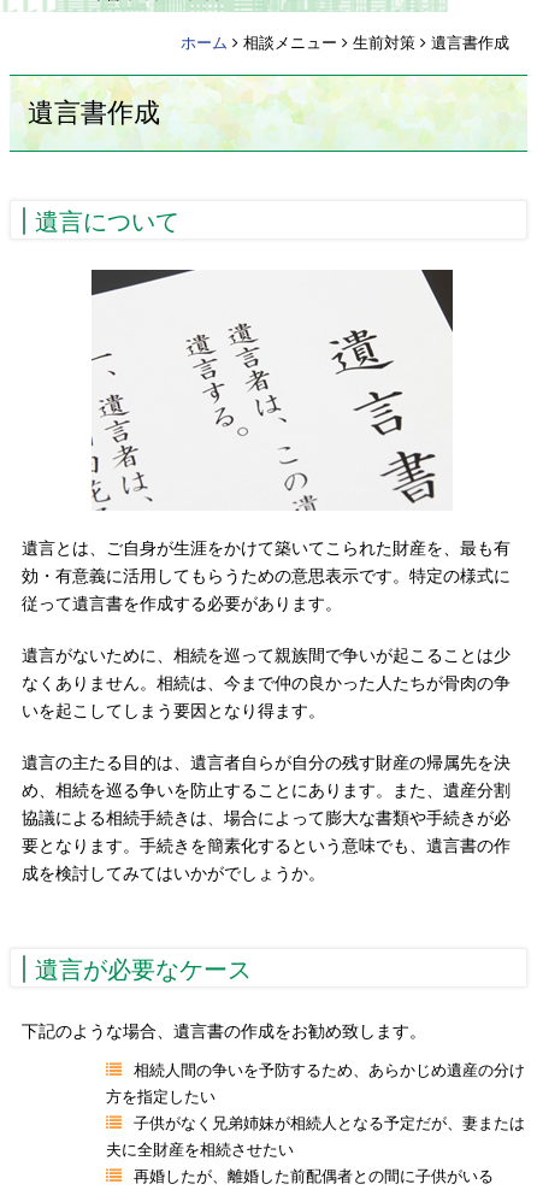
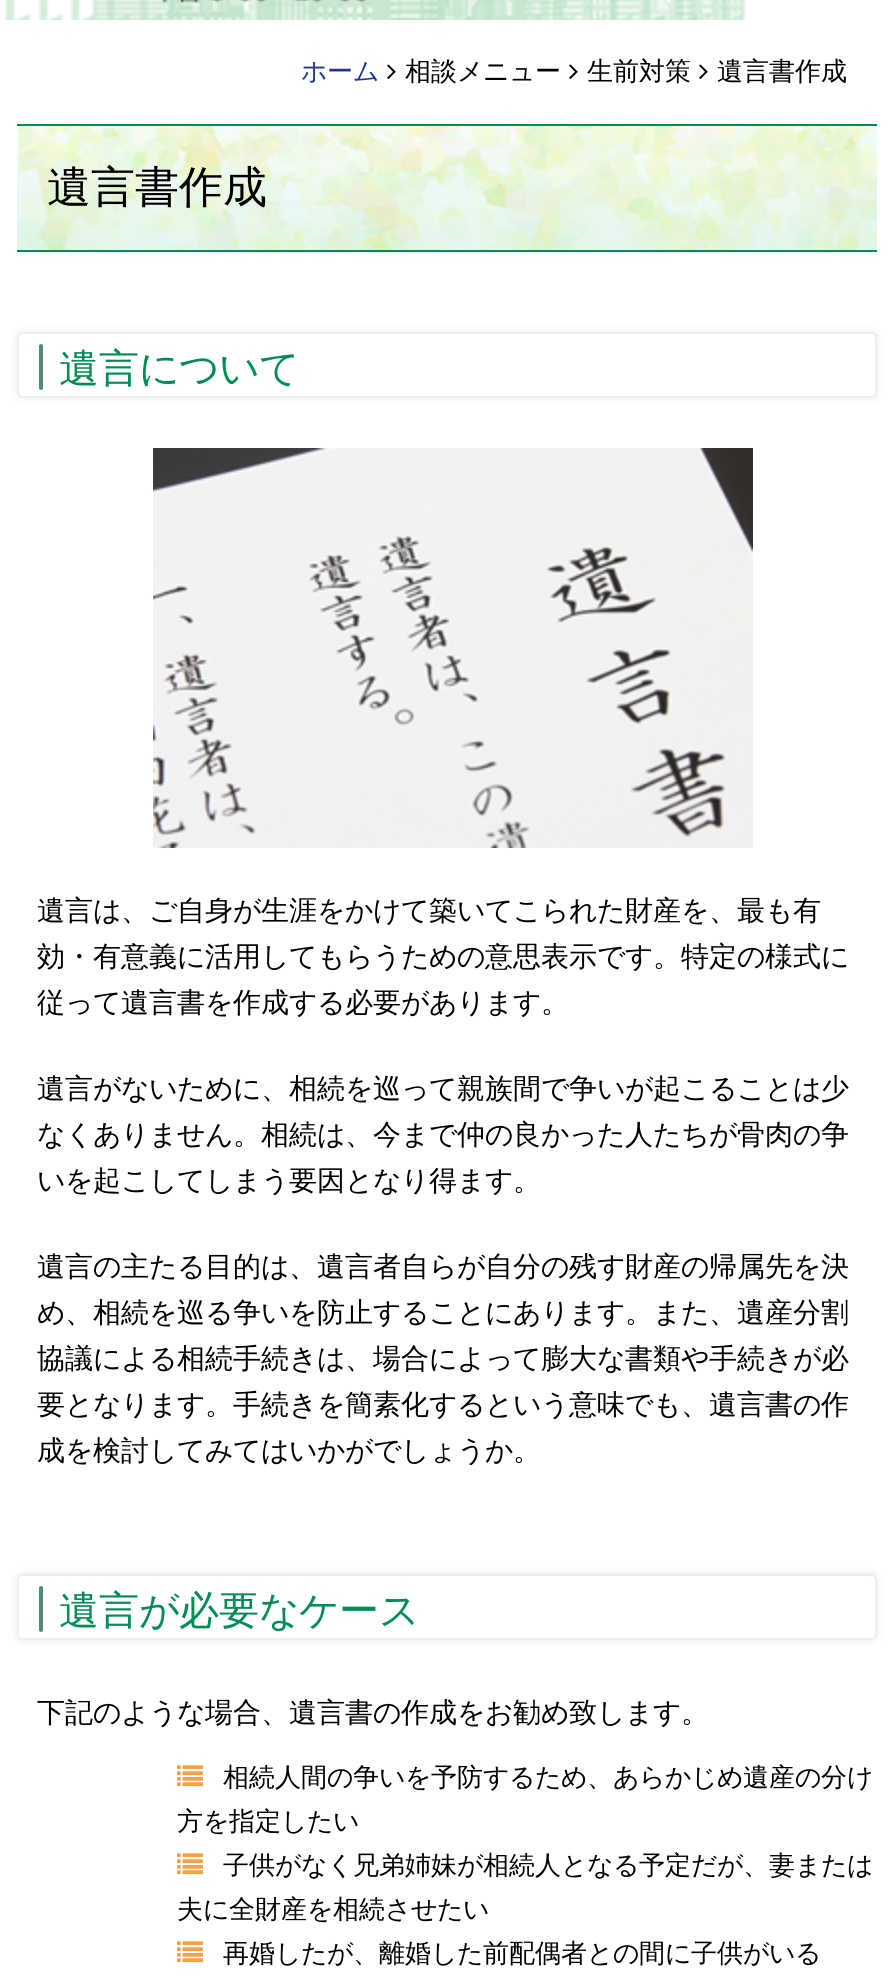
[22,538,511,558] 遺言とは、ご自身が生涯をかけて築いてこられた財産を、最も有 -> [37,894,821,926] 遺言は、ご自身が生涯をかけて築いてこられた財産を、最も有

